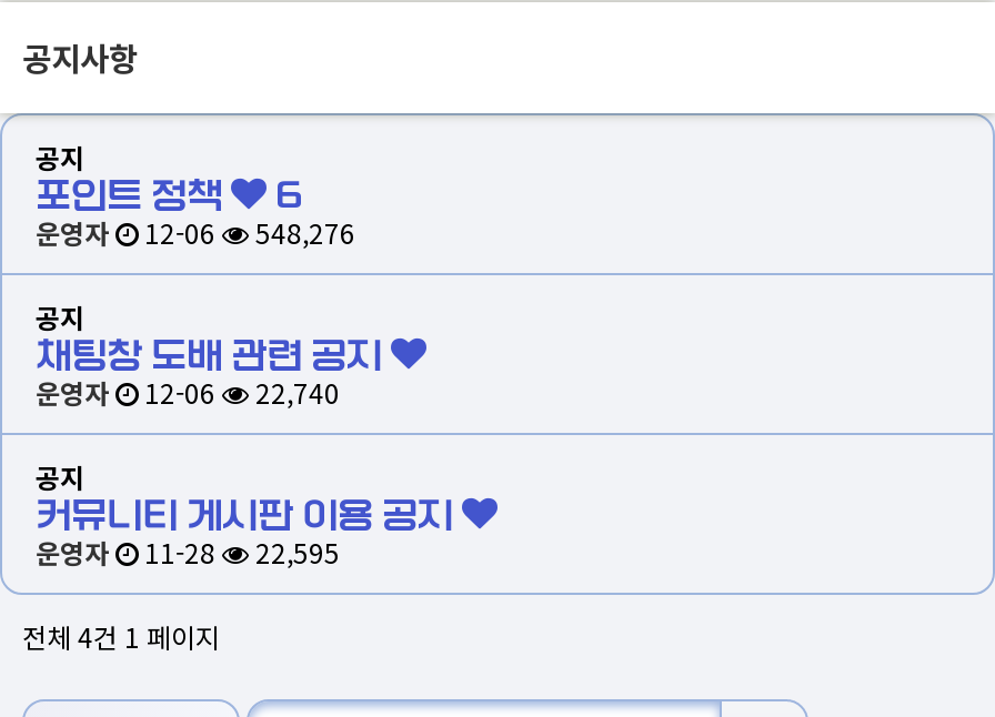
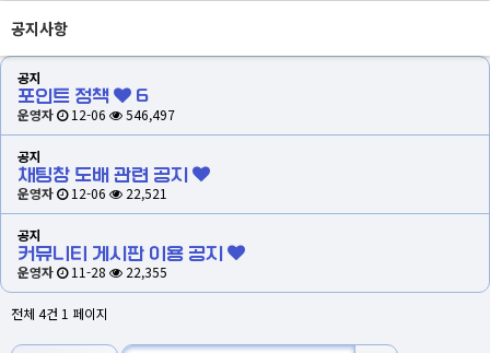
[36,213,355,251] 운영자 12-06 548,276 -> [17,105,175,123] 운영자 12-06 546,497
[36,373,340,411] 운영자 12-06 22,740 -> [17,184,167,202] 운영자 12-06 22,521
[36,533,340,570] 운영자 11-28 22,595 -> [17,262,167,281] 운영자 11-28 22,355

